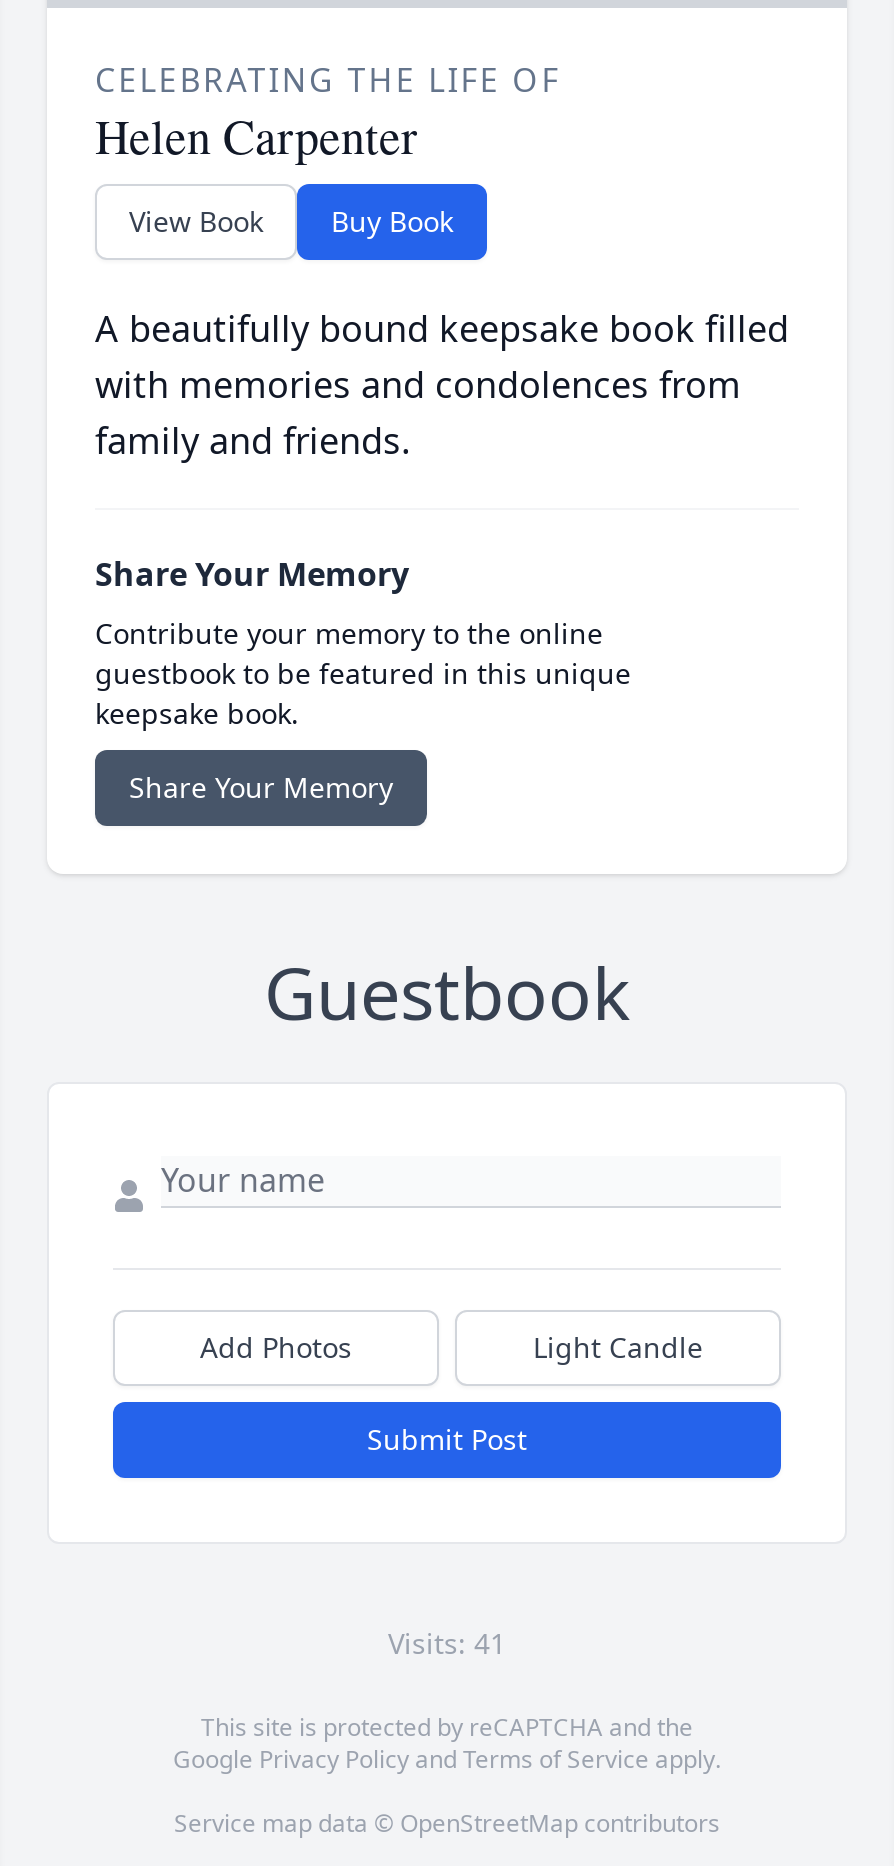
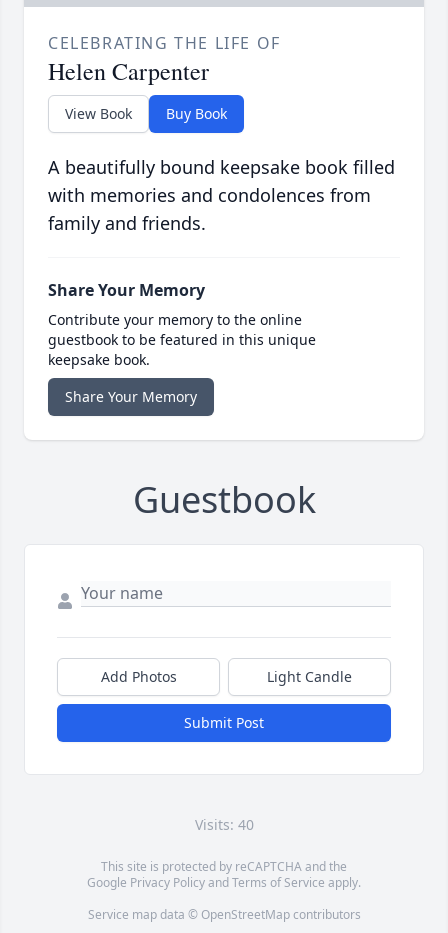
[388,1623,506,1661] Visits: 41 -> [194,815,253,834] Visits: 40

